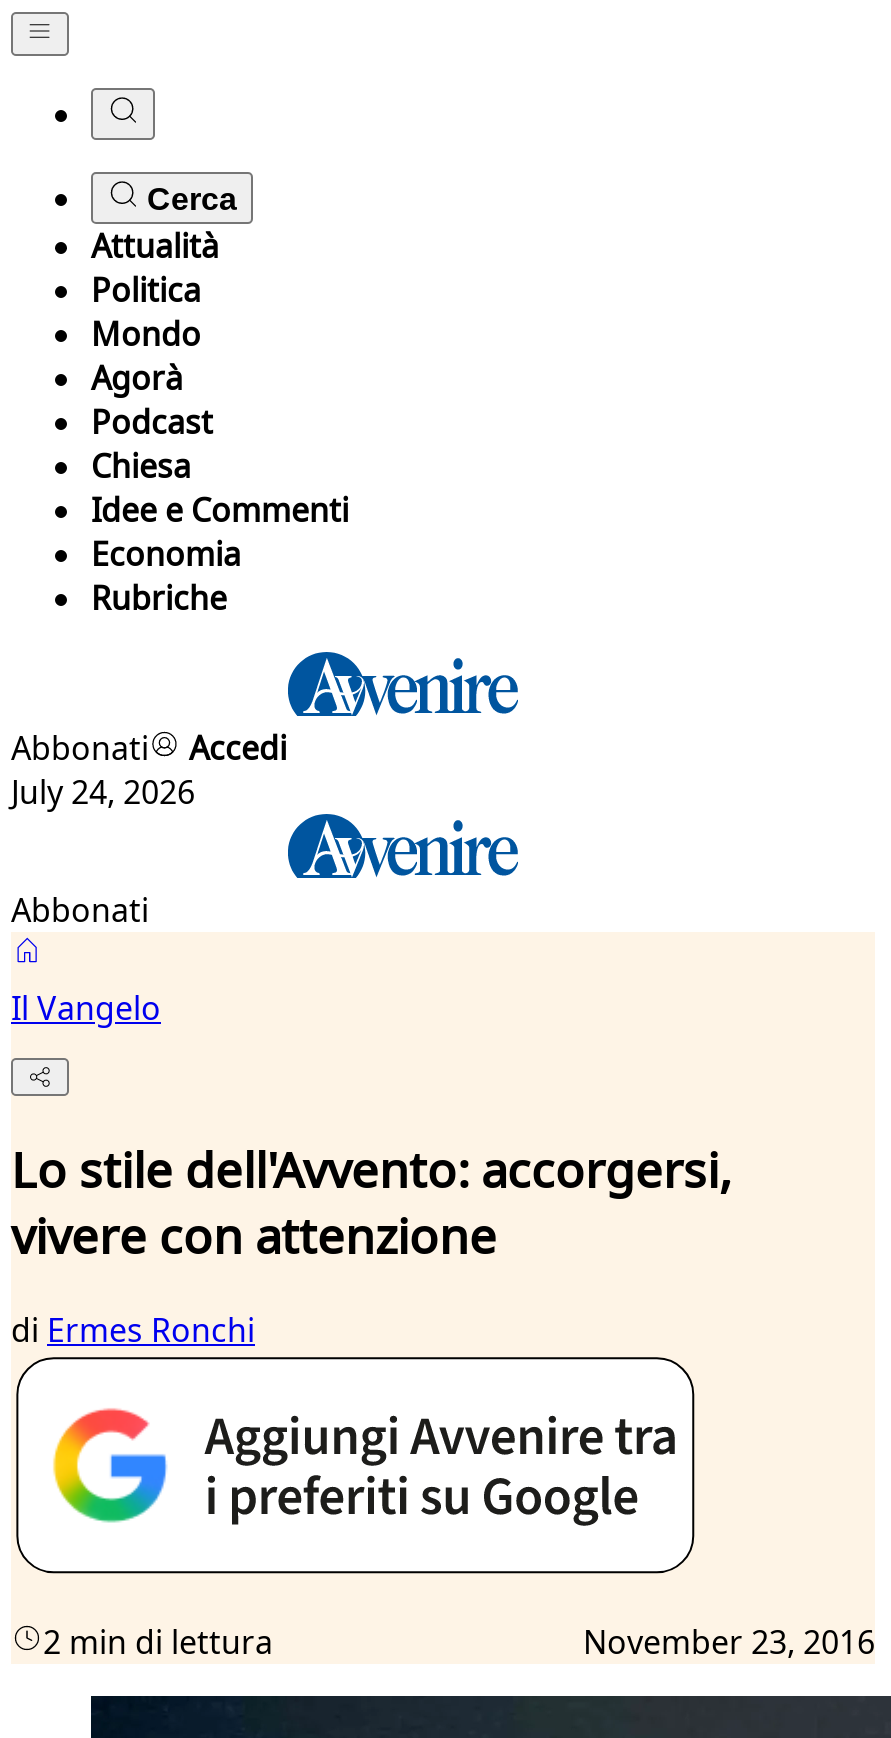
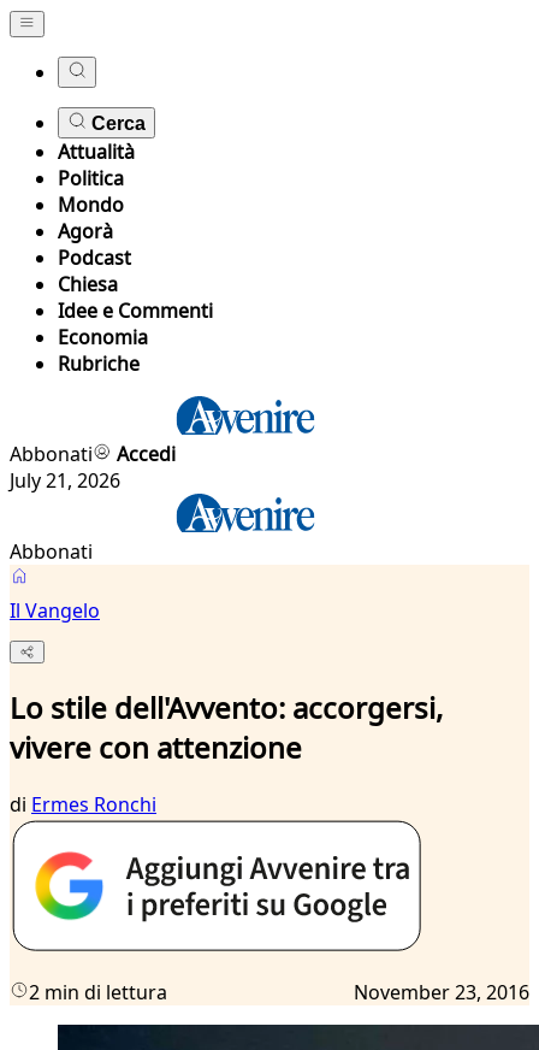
[11,770,195,814] July 24, 2026 -> [10,467,120,494] July 21, 2026

